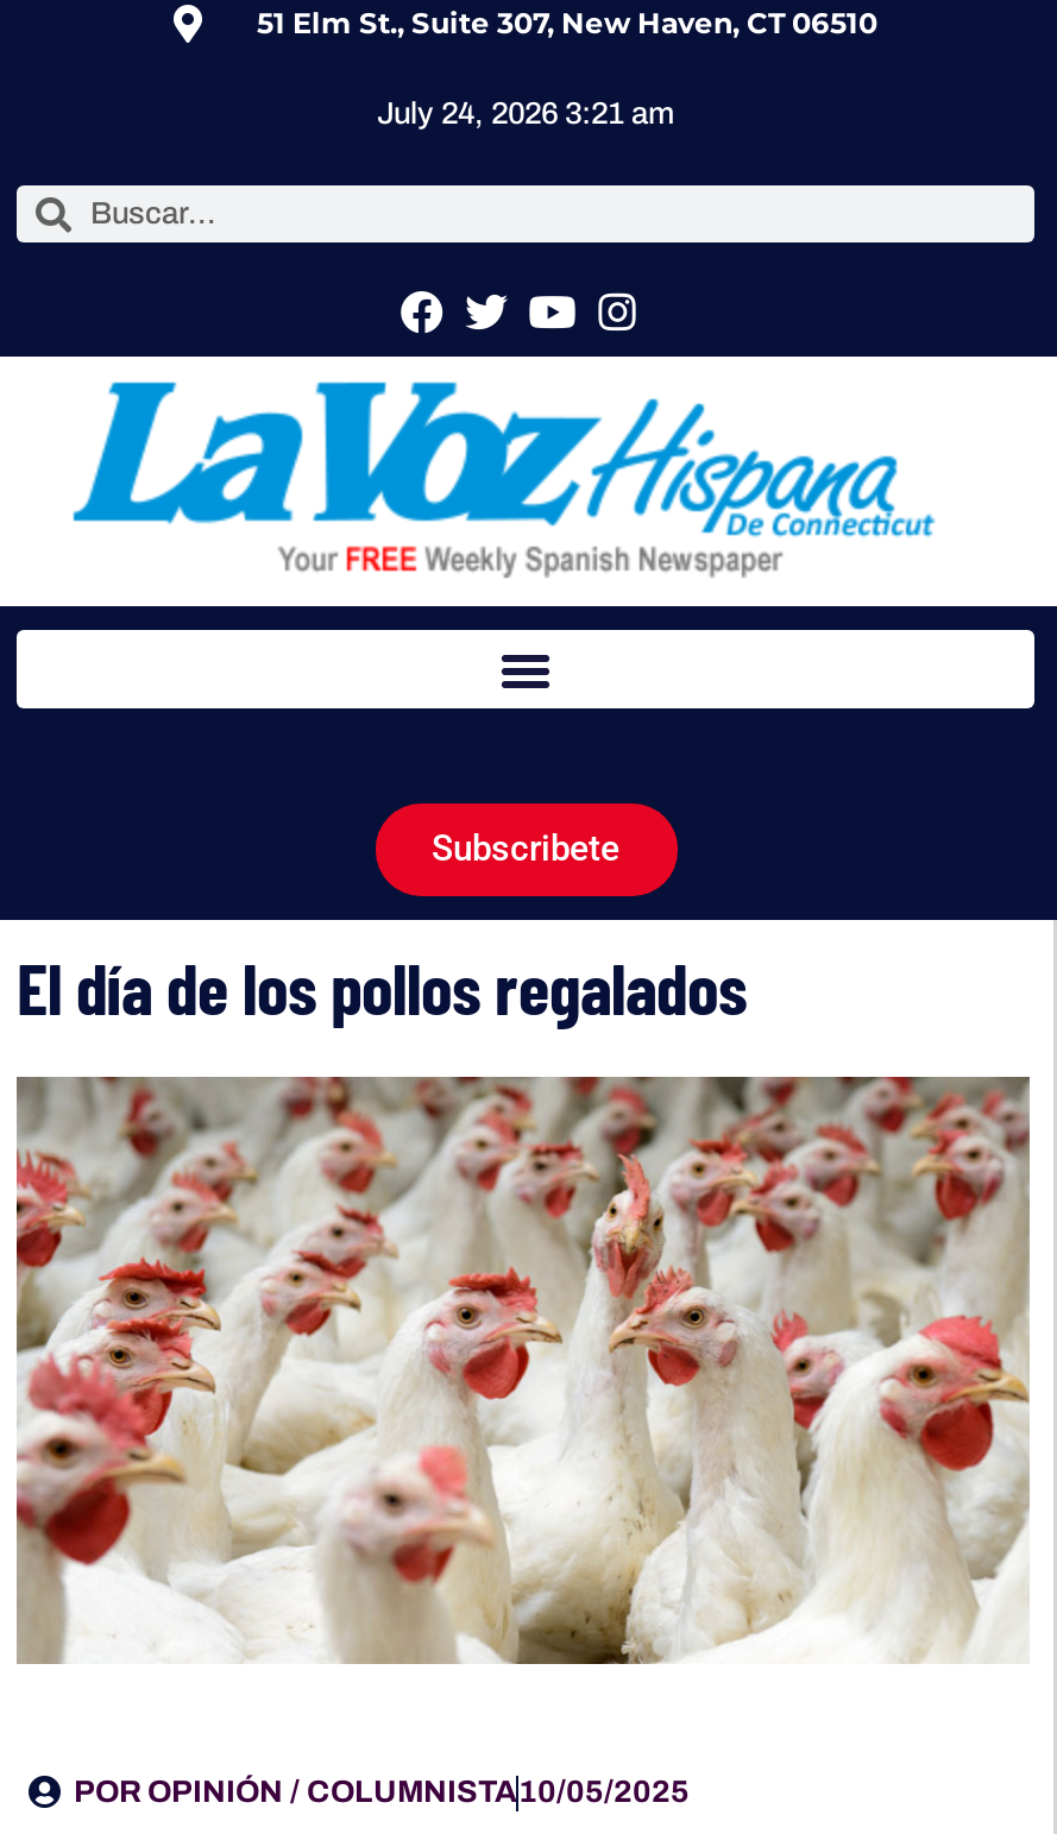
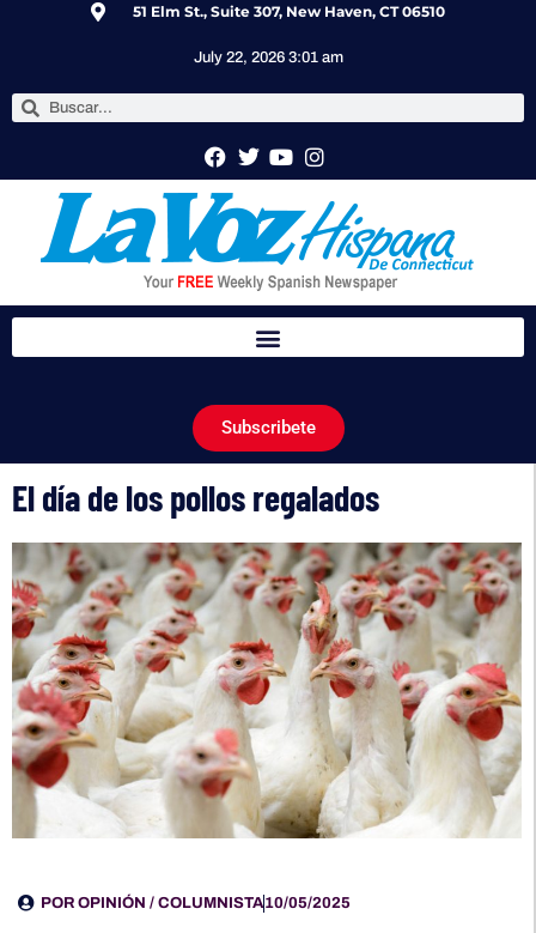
[377,97,674,131] July 24, 2026 3:21 am -> [193,49,343,66] July 22, 2026 3:01 am

